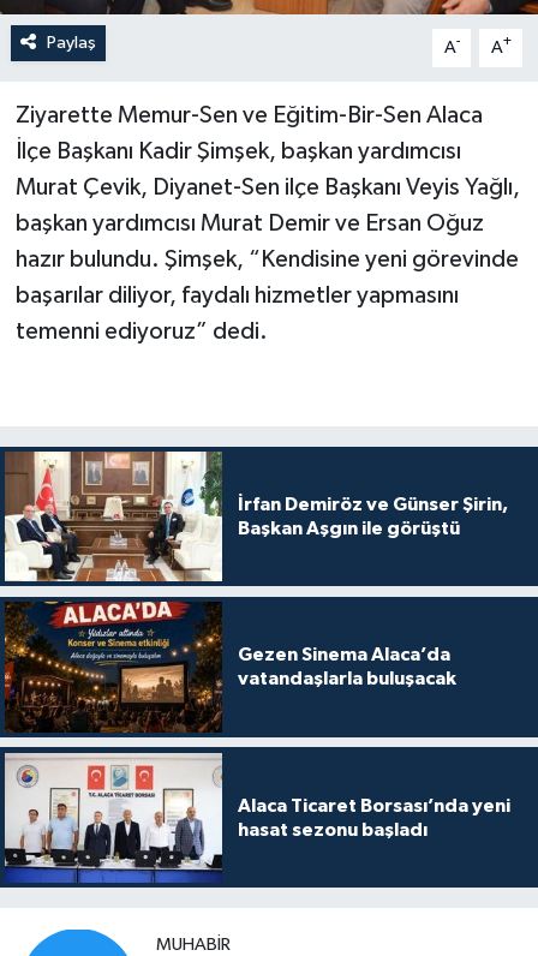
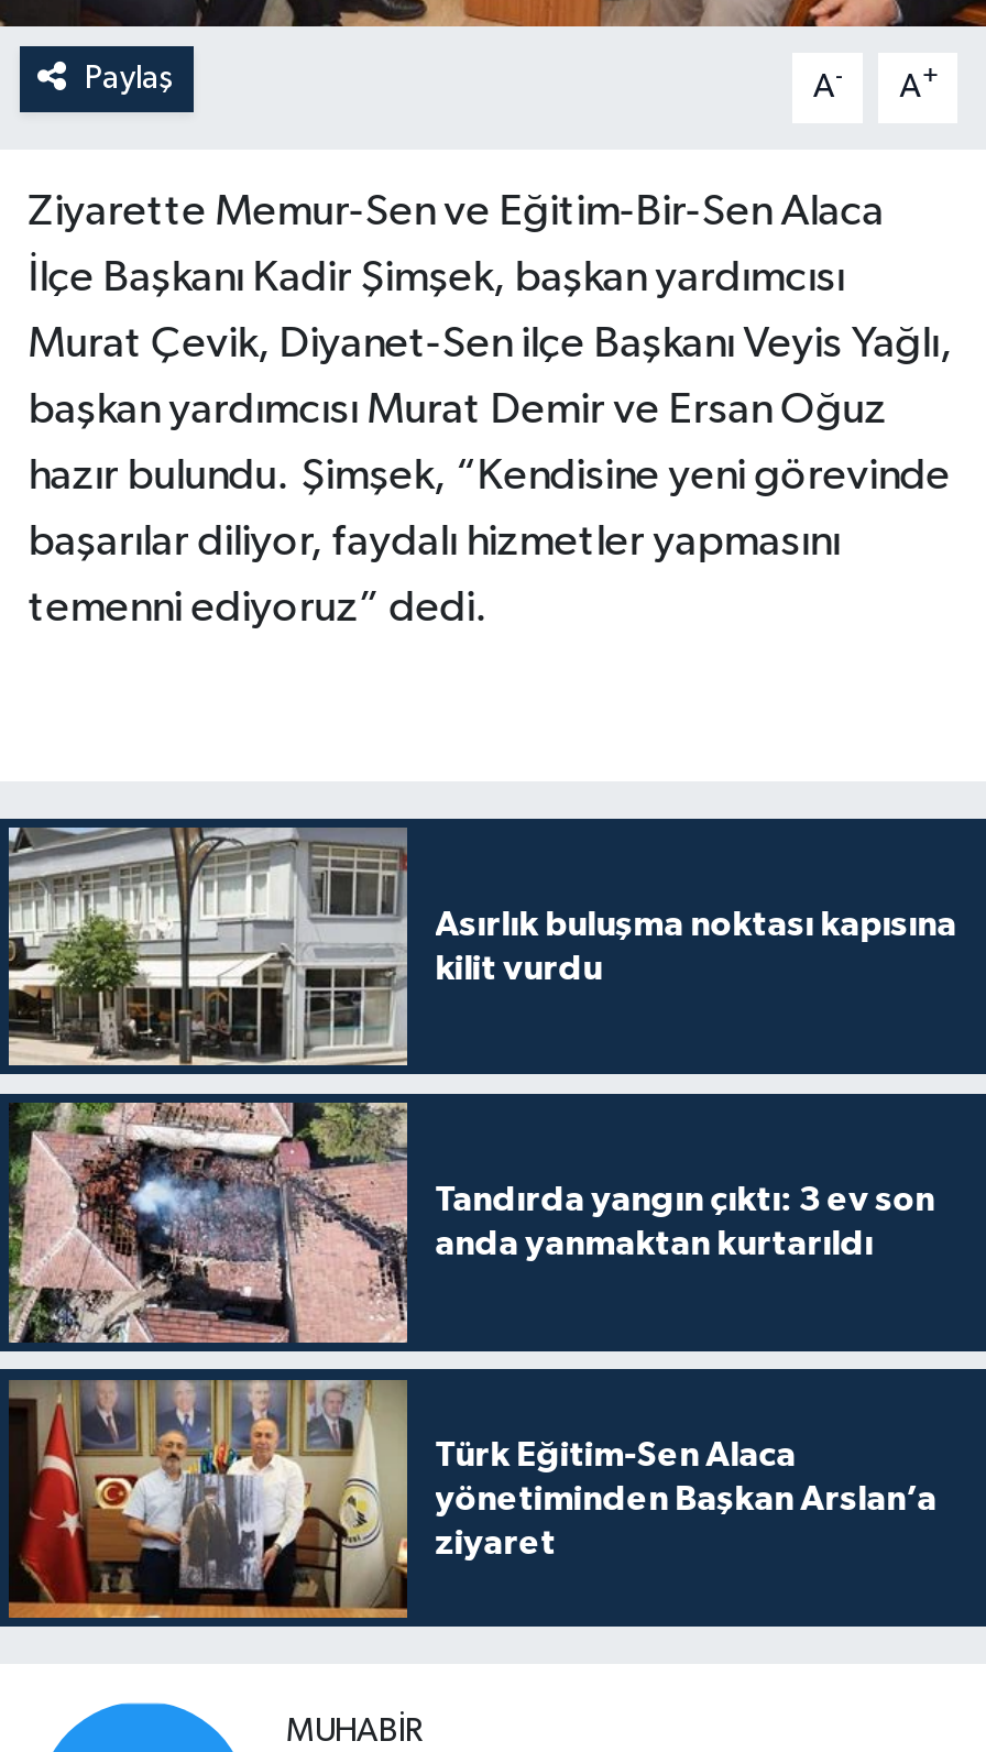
[4,450,507,582] [image] | İrfan Demiröz ve Günser Şirin, | Başkan Aşgın ile görüştü -> [7,825,957,1067] [image] | Asırlık buluşma noktası kapısına | kilit vurdu
[5,601,456,733] [image] | Gezen Sinema Alaca’da | vatandaşlarla buluşacak -> [7,1101,934,1345] [image] | Tandırda yangın çıktı: 3 ev son | anda yanmaktan kurtarıldı
[4,752,510,884] [image] | Alaca Ticaret Borsası’nda yeni | hasat sezonu başladı -> [7,1378,937,1620] [image] | Türk Eğitim-Sen Alaca | yönetiminden Başkan Arslan’a | ziyaret

